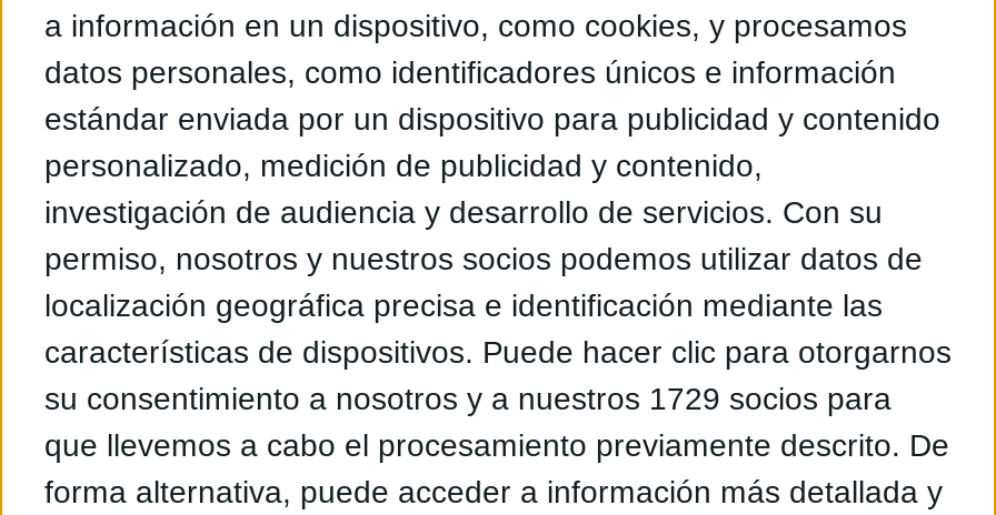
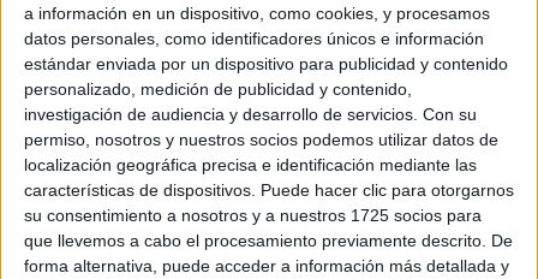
[44,380,892,416] su consentimiento a nosotros y a nuestros 1729 socios para -> [24,206,482,225] su consentimiento a nosotros y a nuestros 1725 socios para

